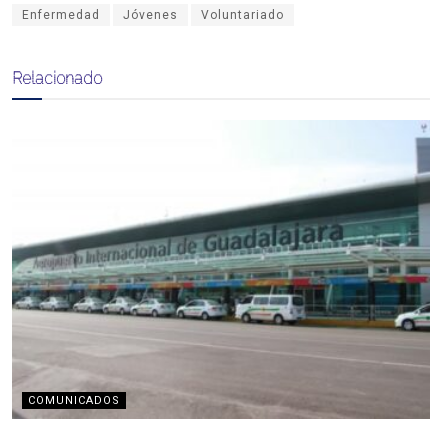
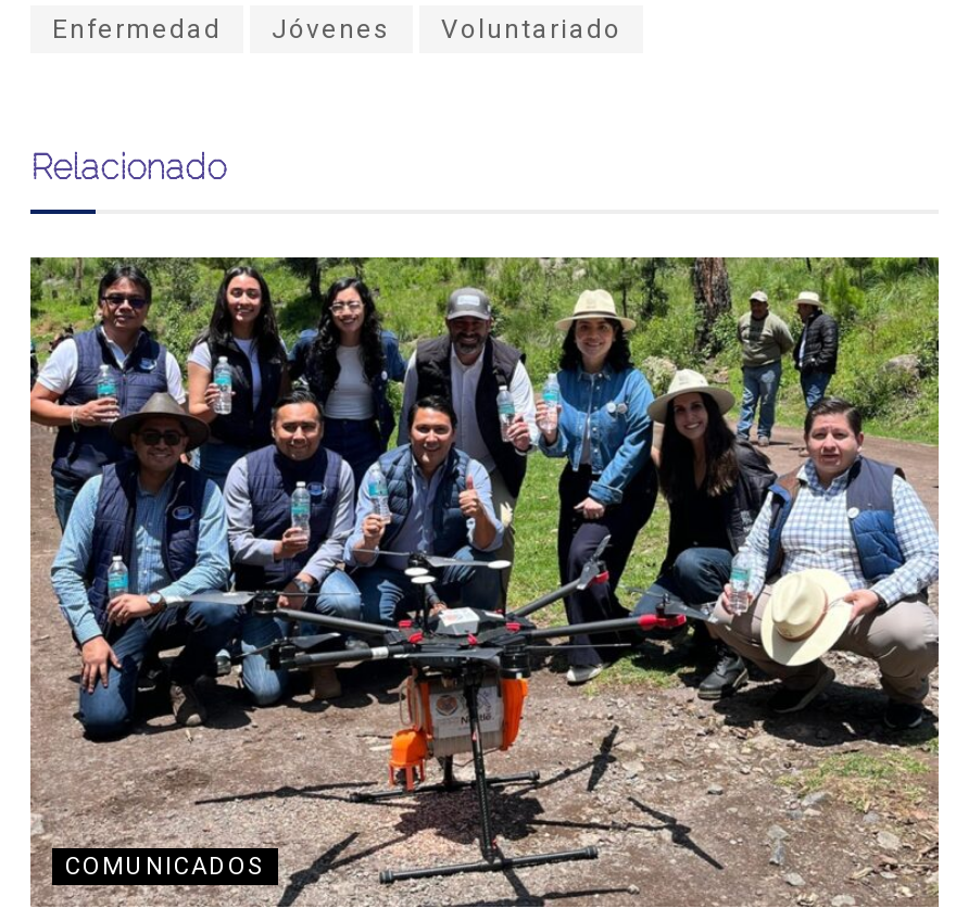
[11,120,431,419] [image] -> [28,255,941,907] [image]

